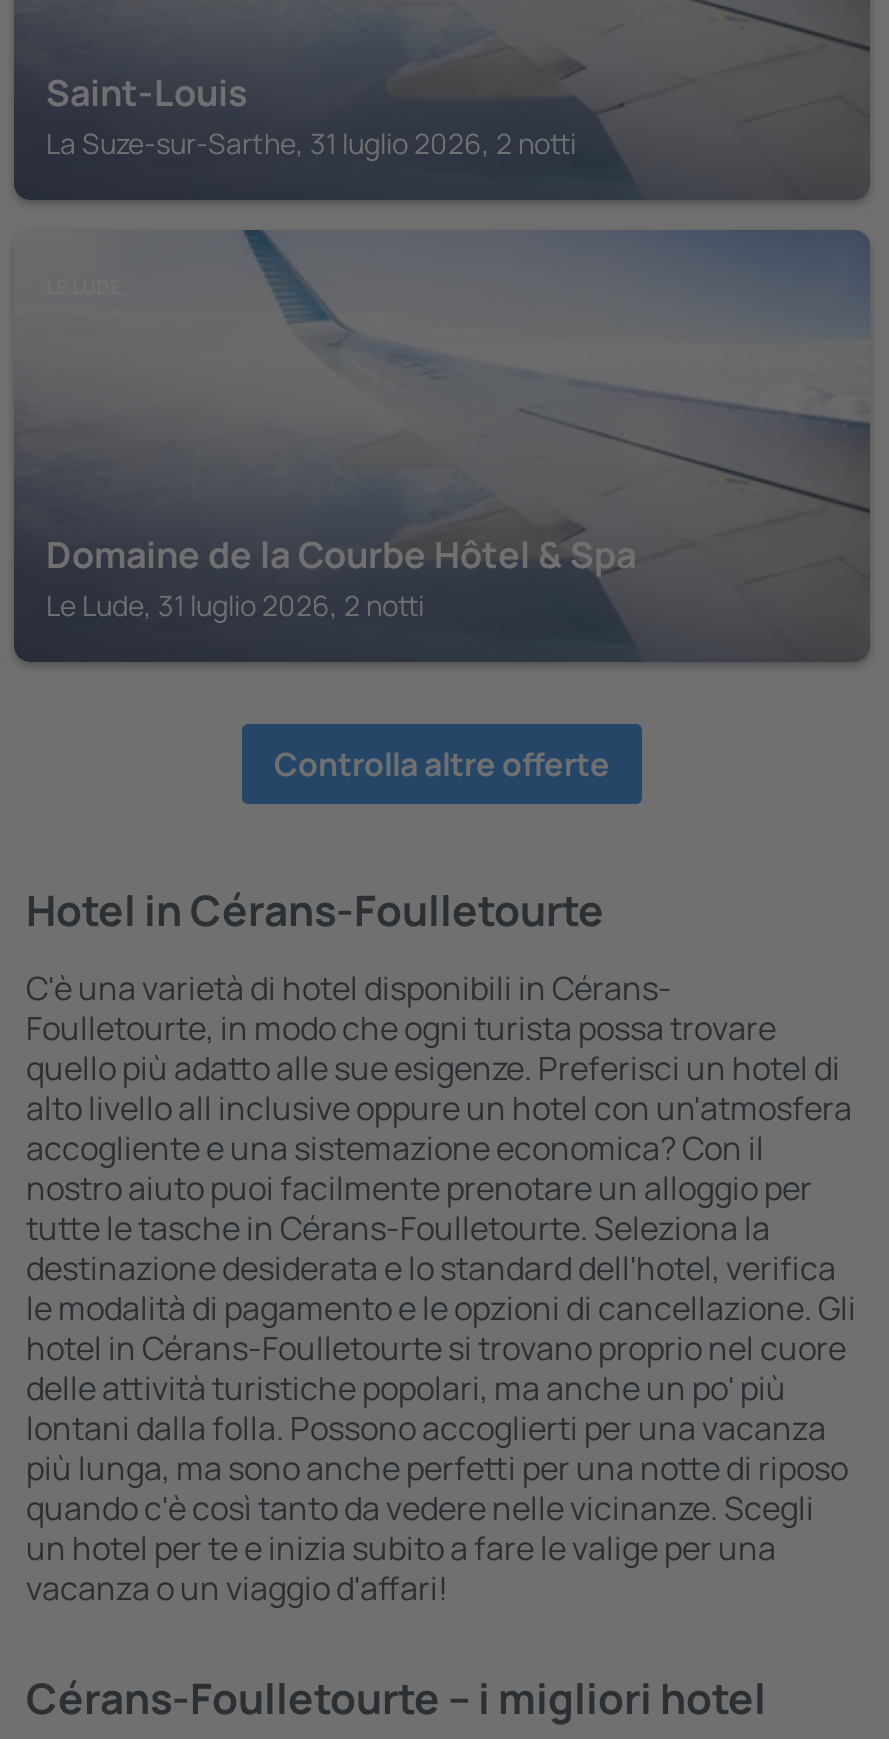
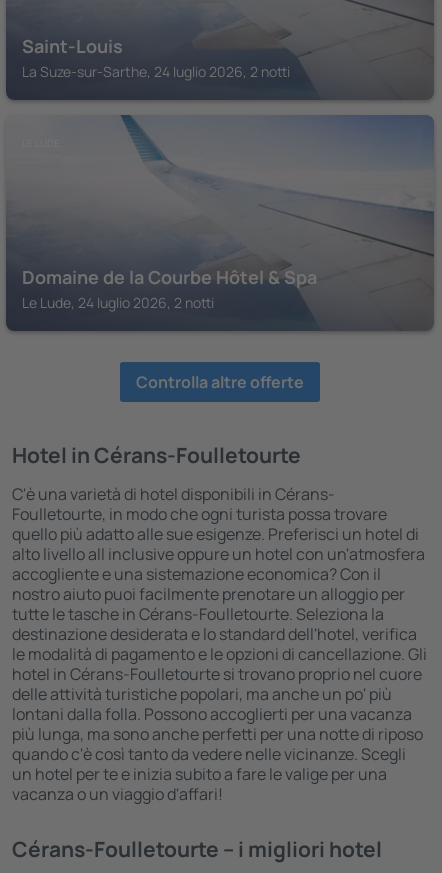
[46,124,576,162] La Suze-sur-Sarthe, 31 luglio 2026, 2 notti -> [22,62,290,81] La Suze-sur-Sarthe, 24 luglio 2026, 2 notti
[46,586,424,624] Le Lude, 31 luglio 2026, 2 notti -> [22,293,214,312] Le Lude, 24 luglio 2026, 2 notti

